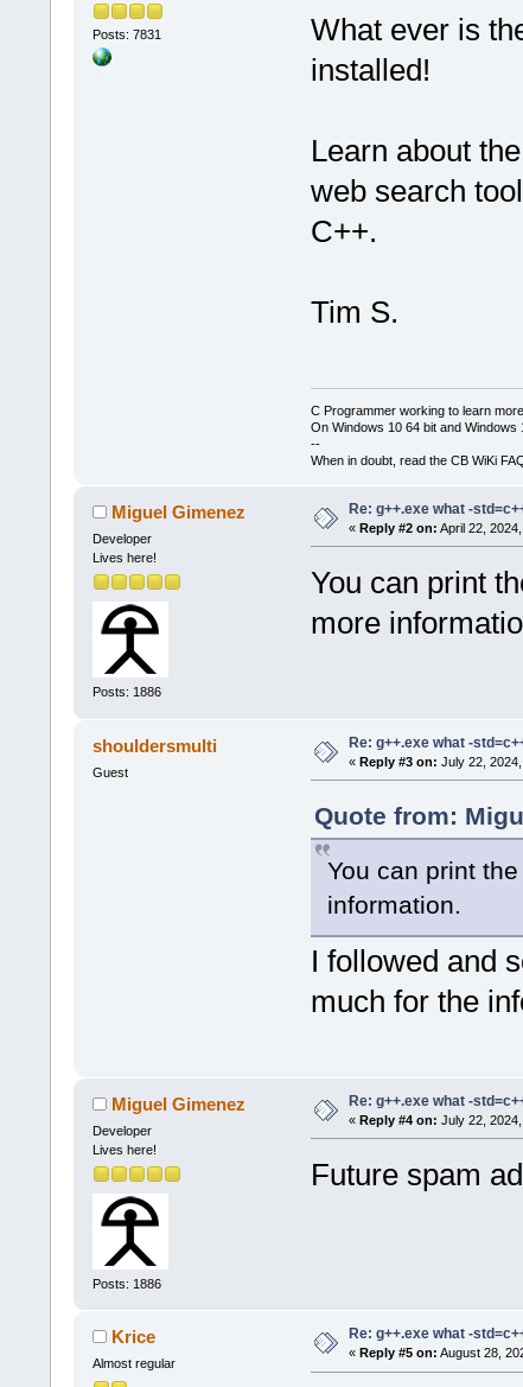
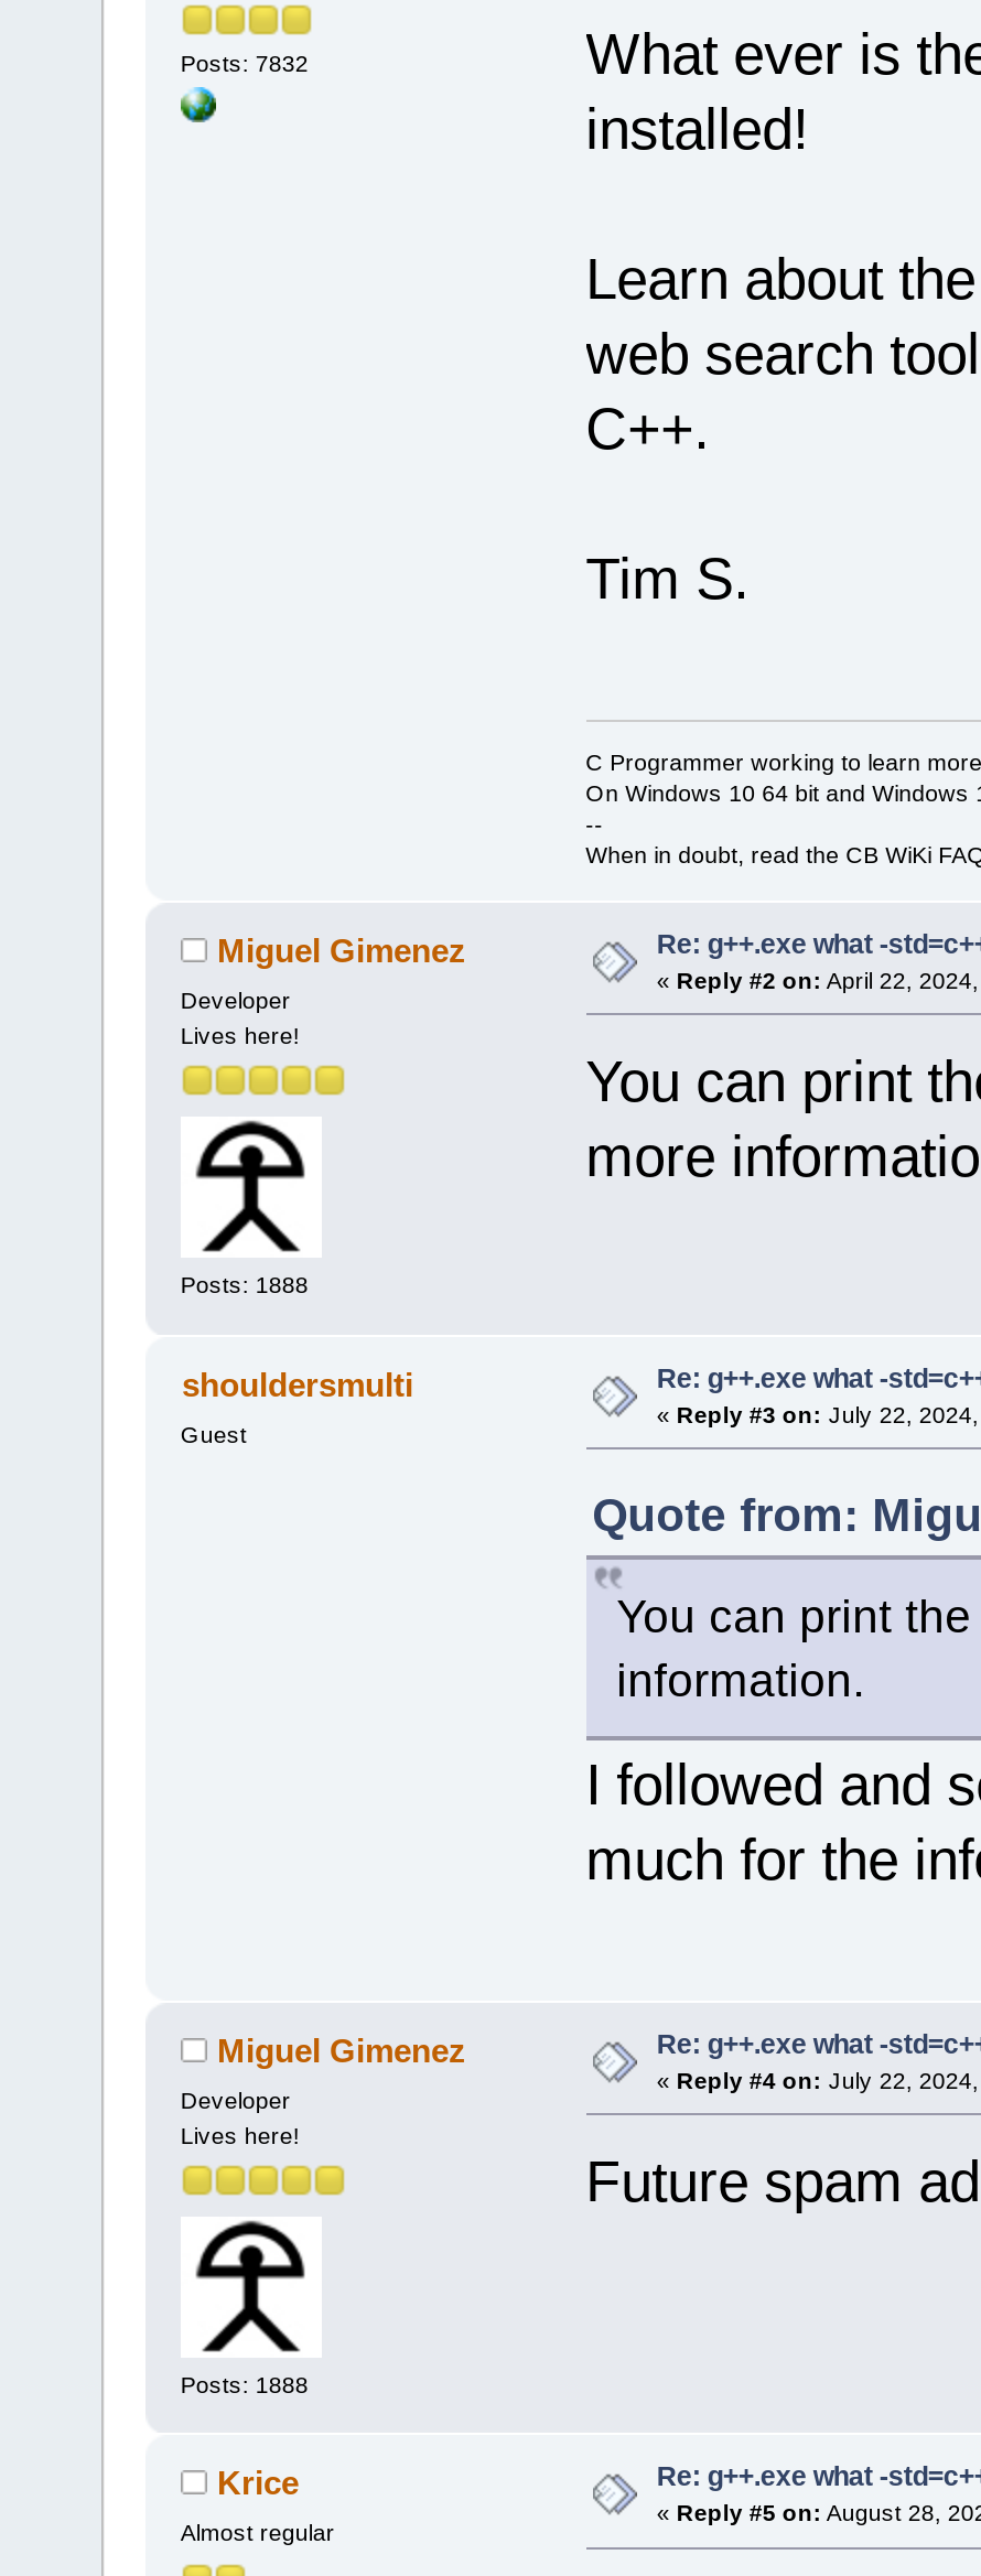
[92,27,161,41] Posts: 7831 -> [181,49,308,75] Posts: 7832
[92,685,161,699] Posts: 1886 -> [181,1272,308,1298] Posts: 1888
[92,1277,161,1291] Posts: 1886 -> [181,2372,308,2398] Posts: 1888

